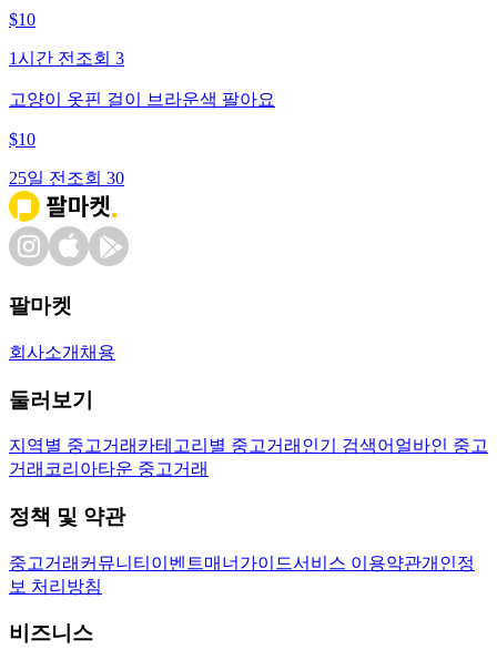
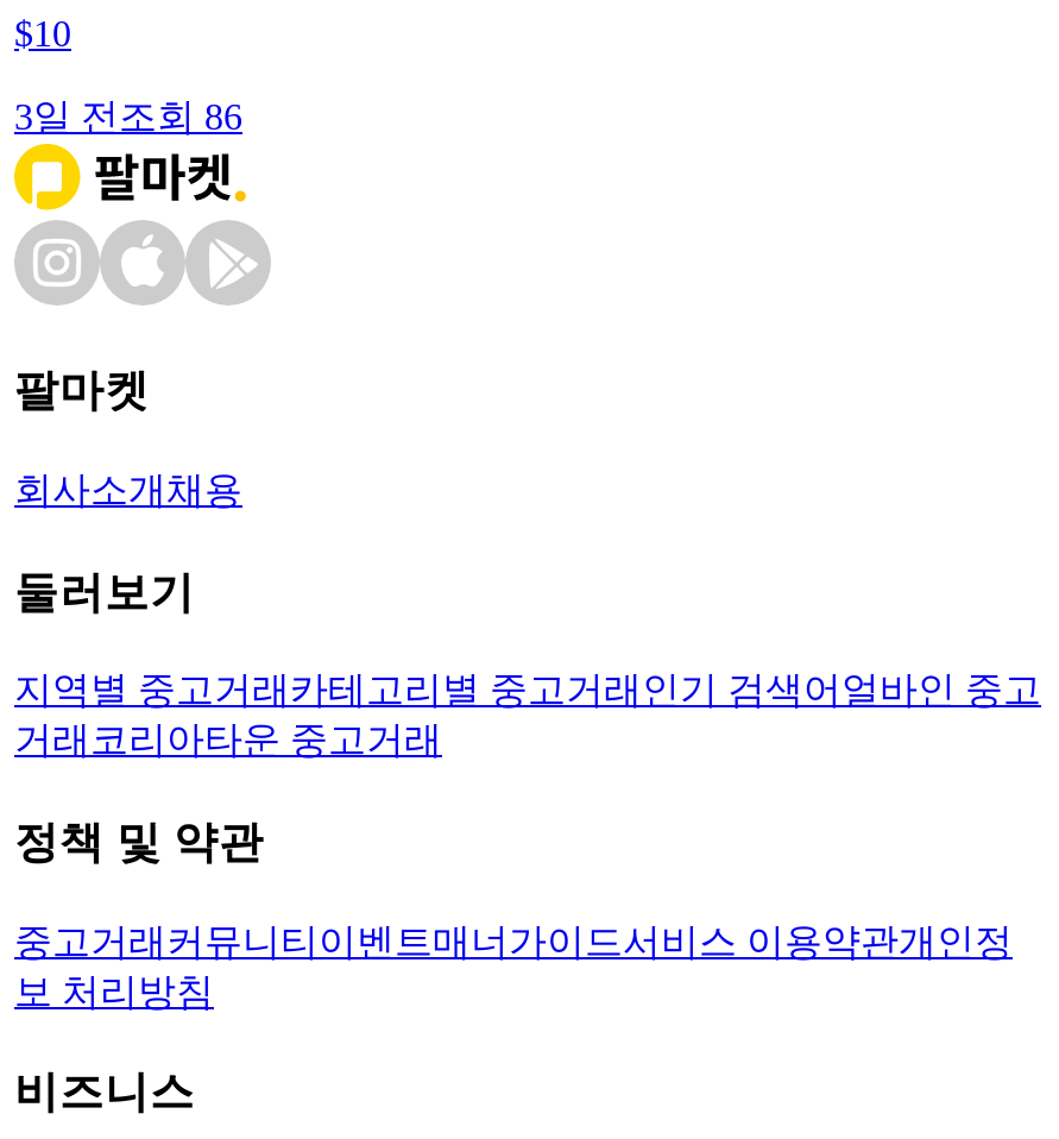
[9,49,275,188] 1시간 전 조회 3 | 고양이 옷핀 걸이 브라운색 팔아요 | $10 | 25일 전 조회 30 -> [14,97,242,138] 3일 전 조회 86

